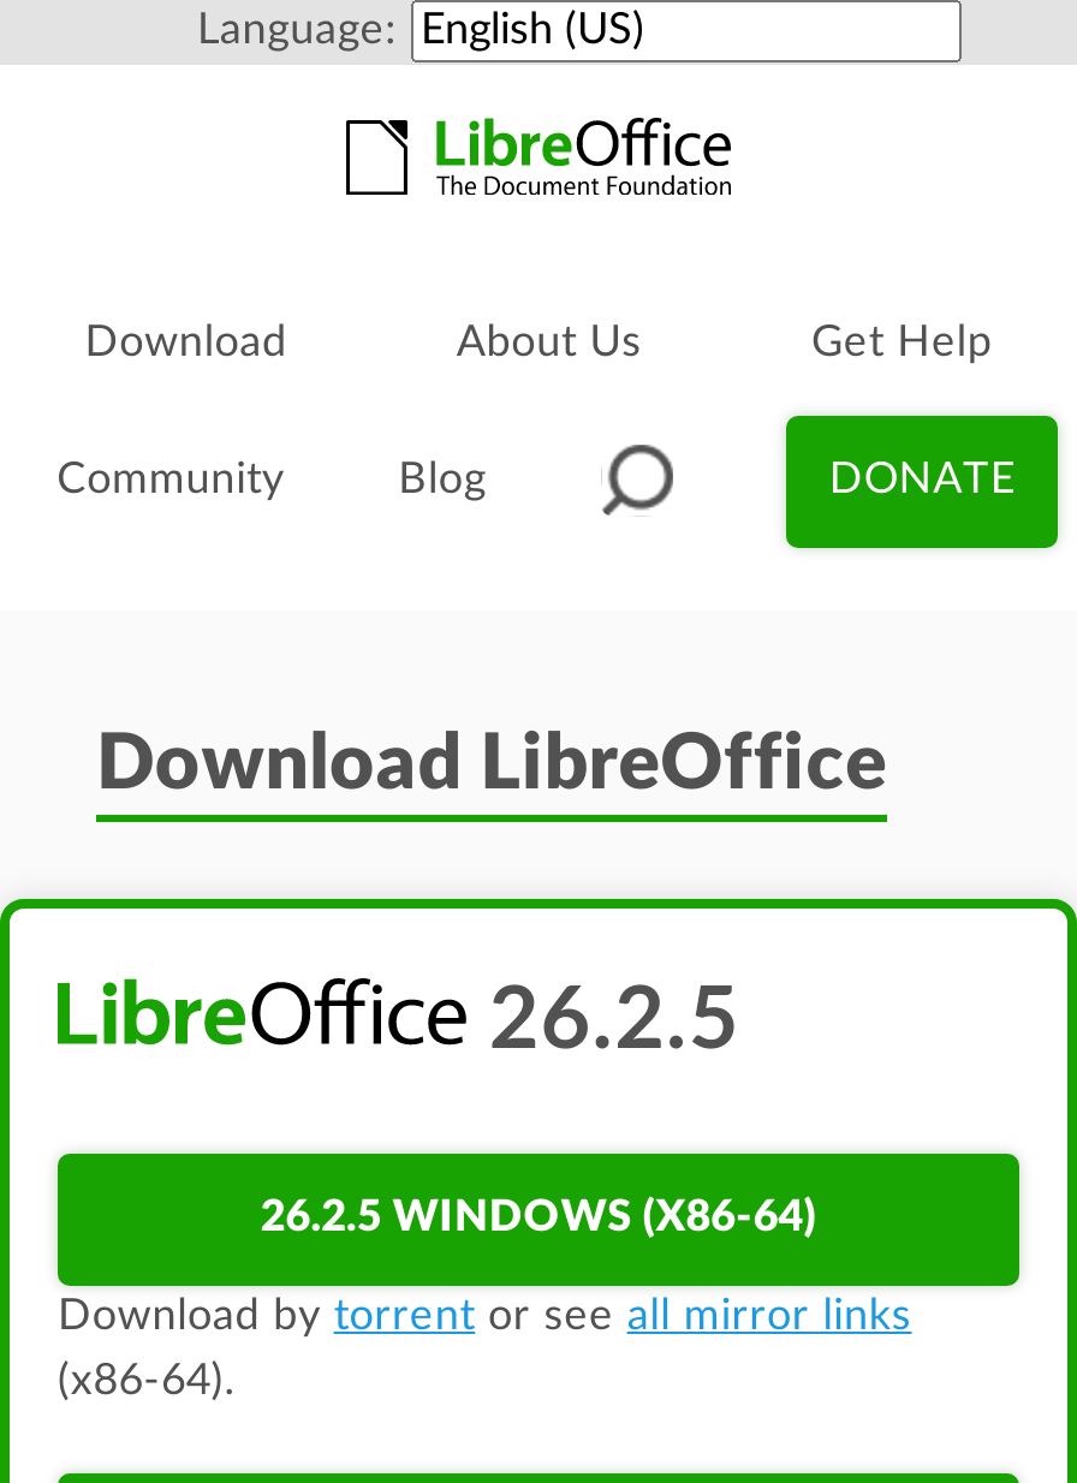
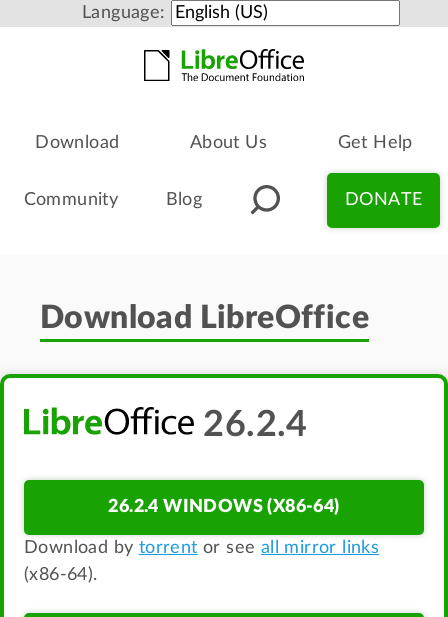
[466,977,740,1064] 26.2.5 -> [194,407,308,443] 26.2.4
[261,1196,816,1239] 26.2.5 WINDOWS (X86-64) -> [108,498,340,516] 26.2.4 WINDOWS (X86-64)

